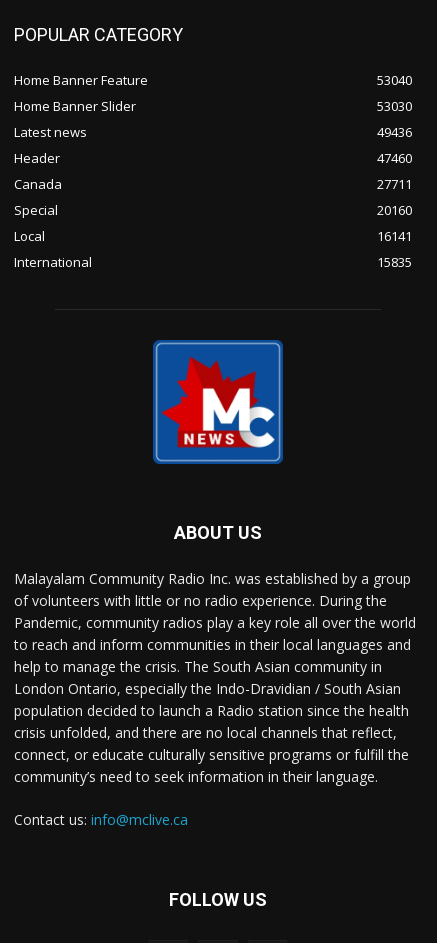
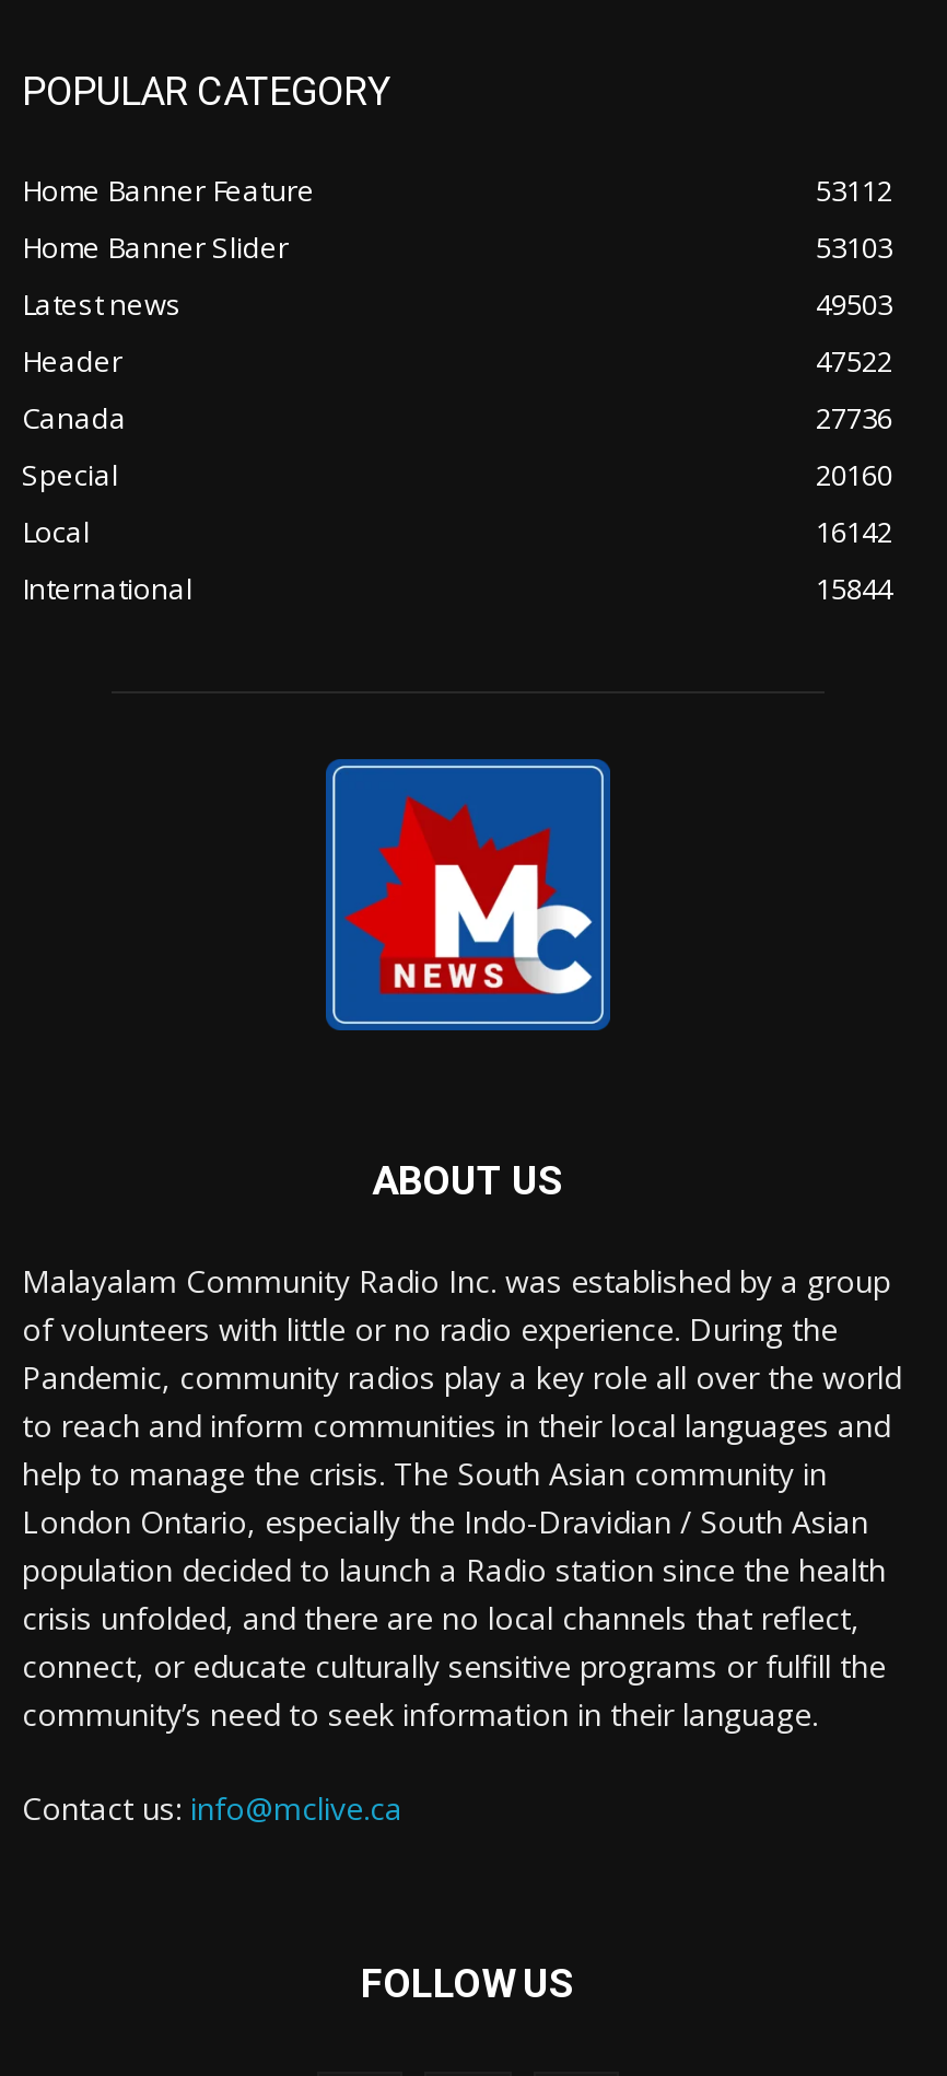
[377,71,412,89] 53040 -> [816,170,892,210] 53112
[377,97,412,115] 53030 -> [816,227,892,266] 53103
[377,123,412,141] 49436 -> [816,284,892,323] 49503
[377,149,412,167] 47460 -> [816,341,892,380] 47522
[377,175,412,193] 27711 -> [816,398,892,437] 27736
[377,227,412,245] 16141 -> [816,511,892,551] 16142
[377,253,412,271] 15835 -> [816,568,892,608] 15844

